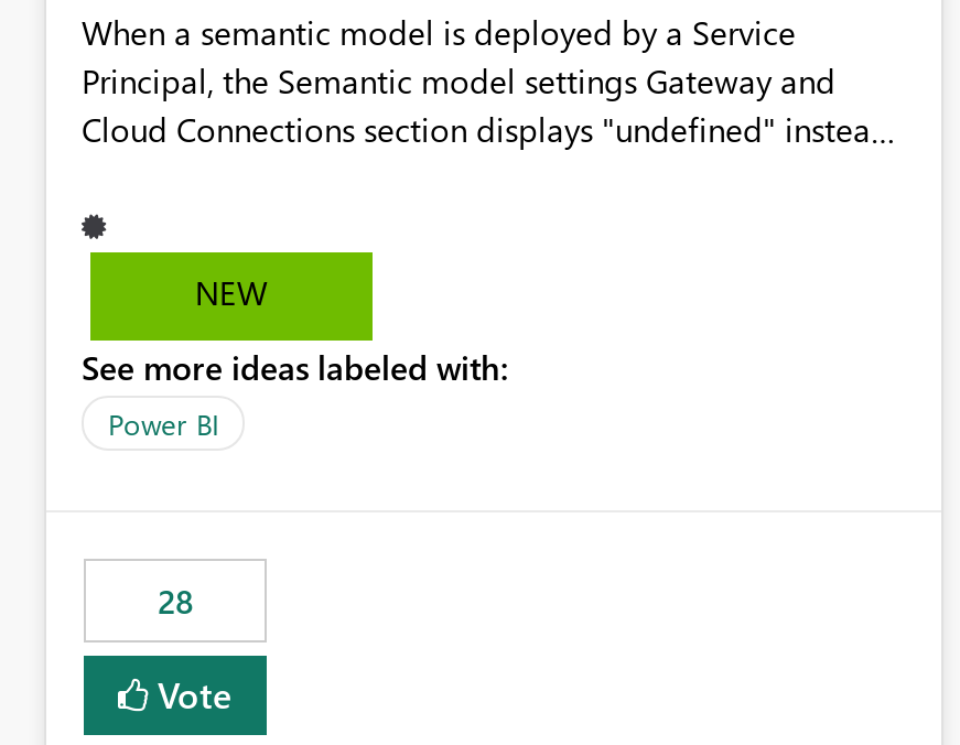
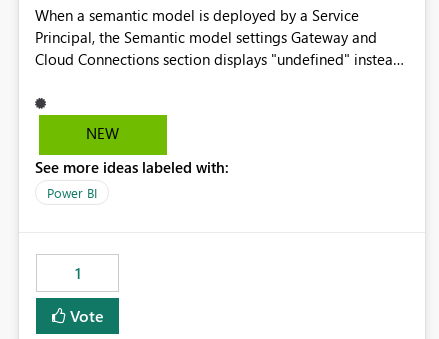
[158,579,193,624] 28 -> [74,263,80,283] 1

